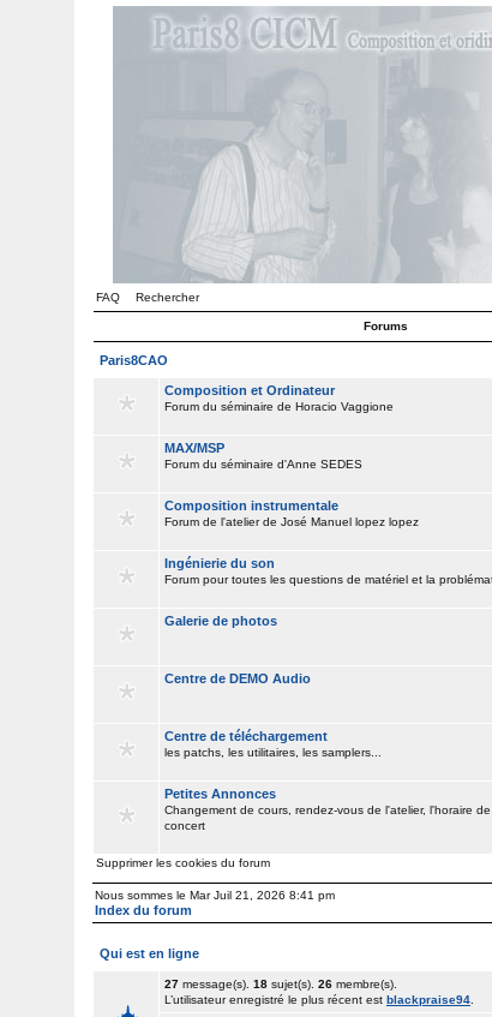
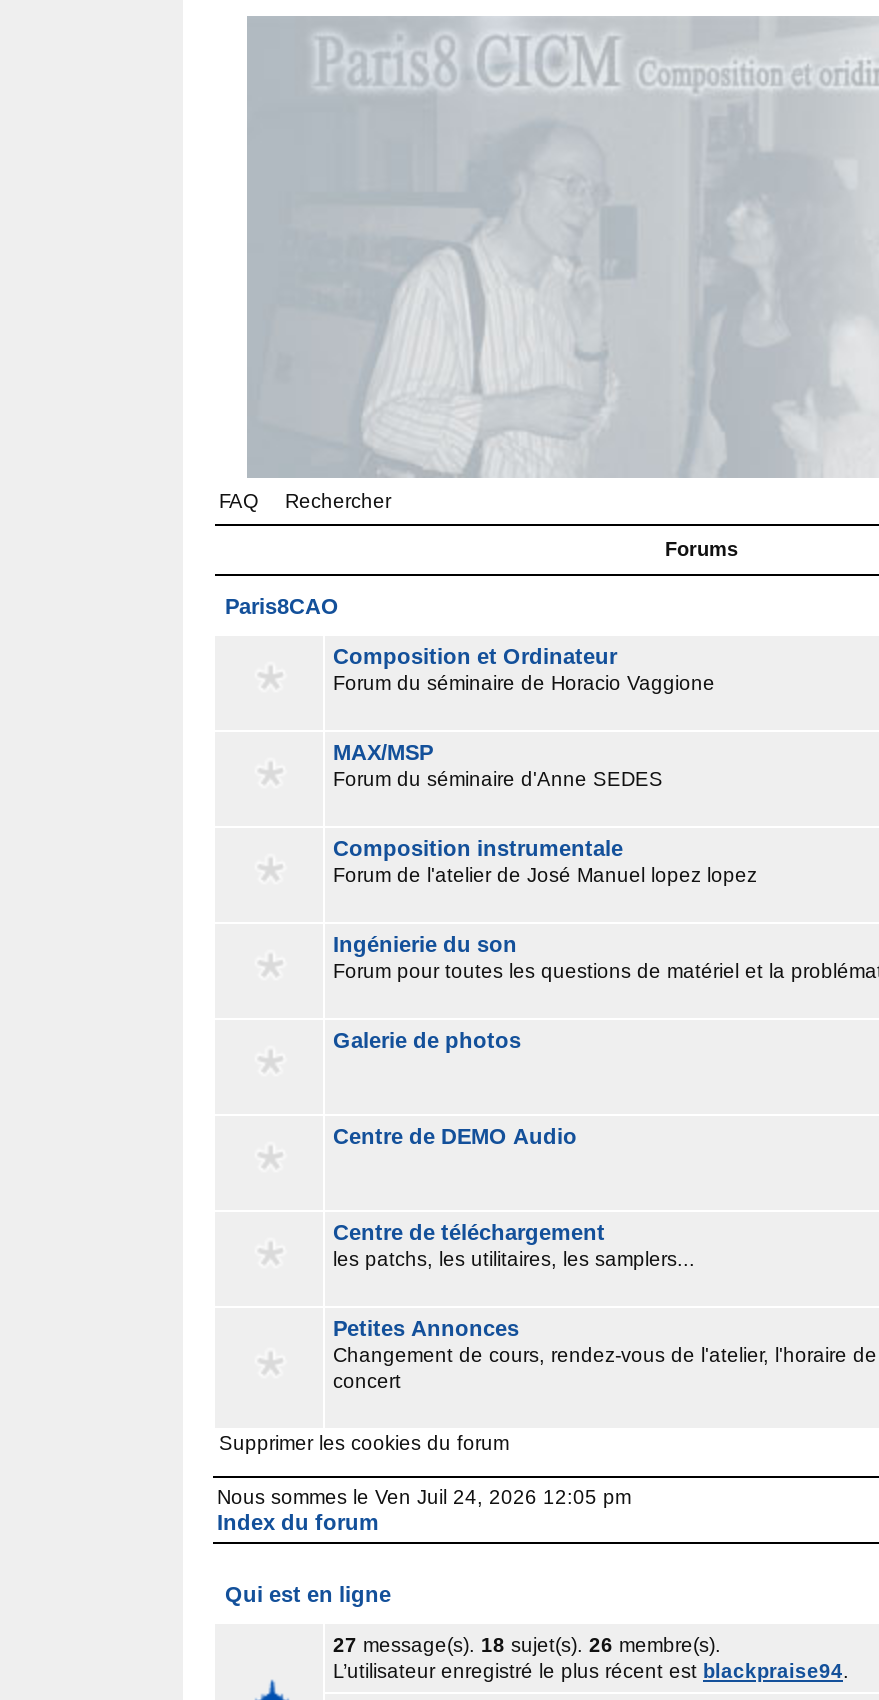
[95,889,335,902] Nous sommes le Mar Juil 21, 2026 8:41 pm -> [217,1486,631,1508] Nous sommes le Ven Juil 24, 2026 12:05 pm

